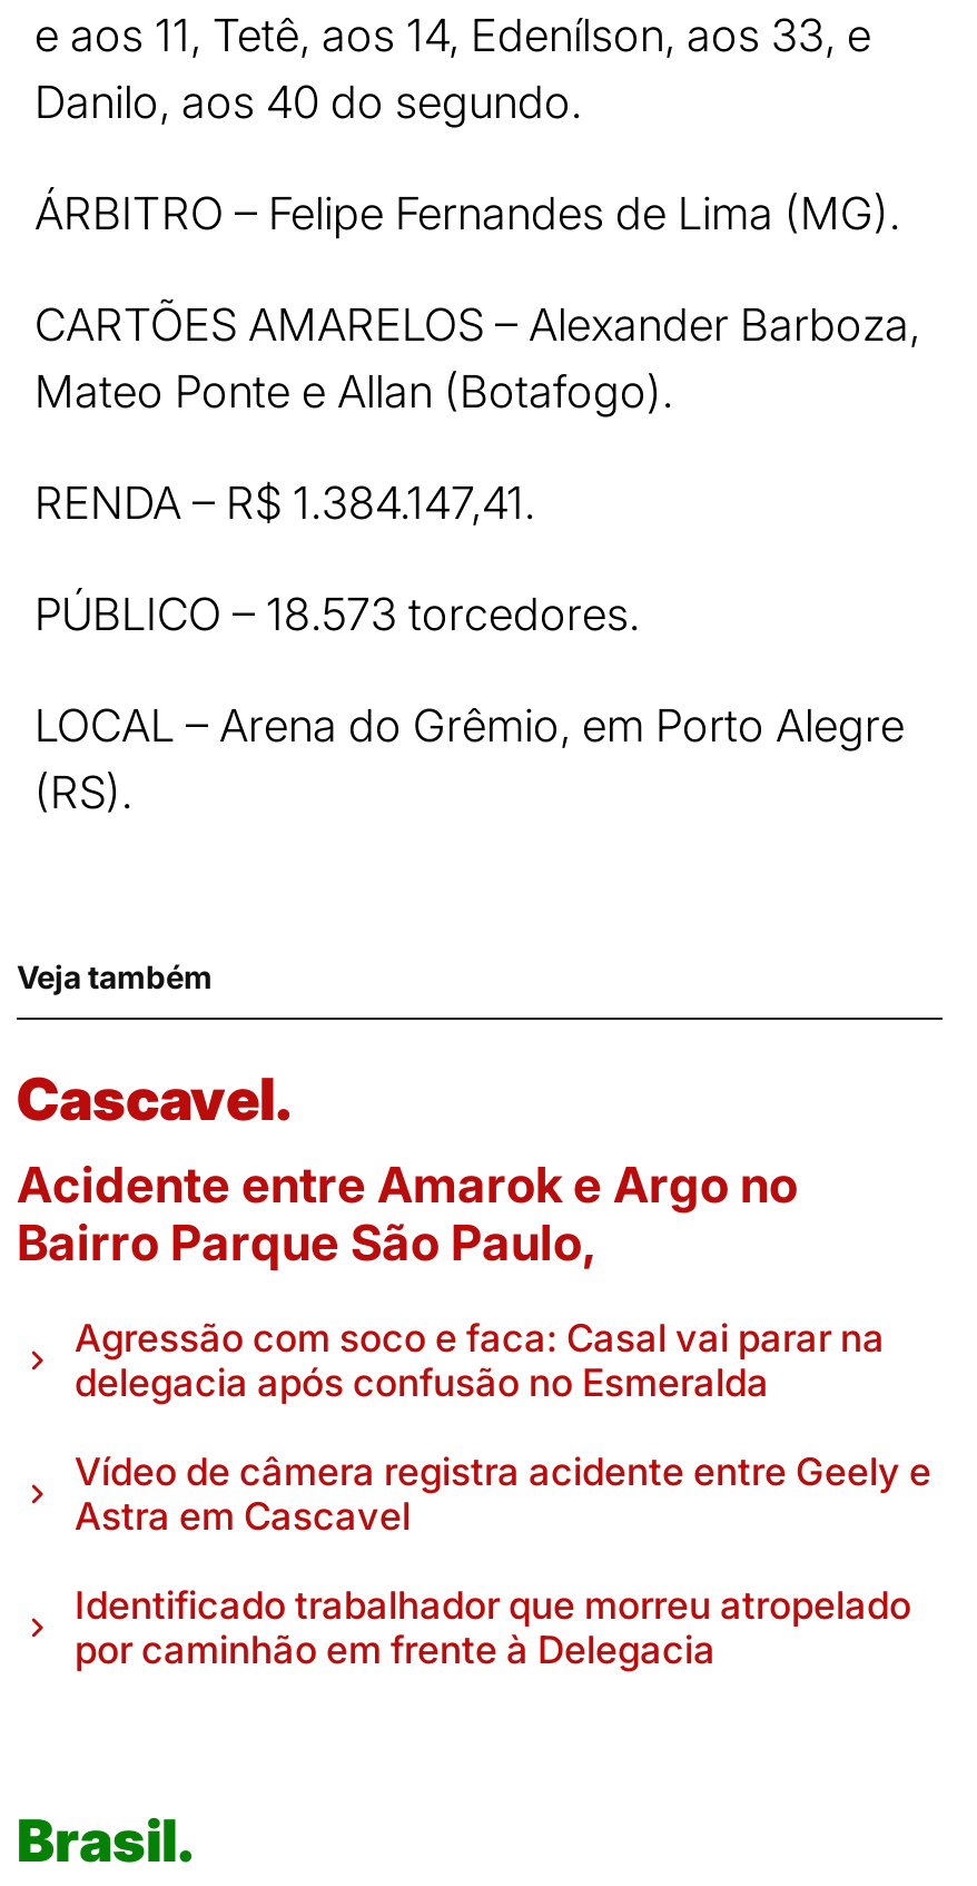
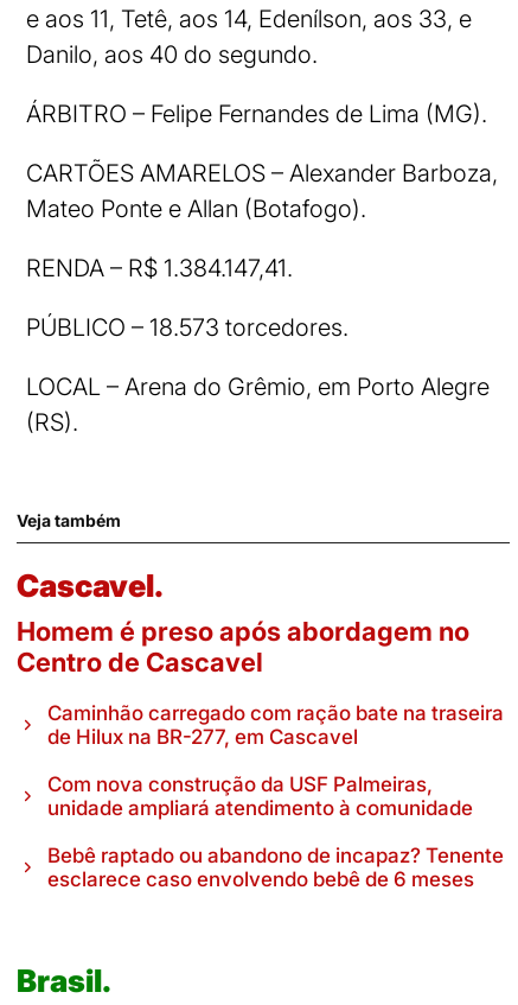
[17,1156,798,1271] Acidente entre Amarok e Argo no | Bairro Parque São Paulo, -> [17,616,469,678] Homem é preso após abordagem no | Centro de Cascavel
[75,1316,885,1405] Agressão com soco e faca: Casal vai parar na | delegacia após confusão no Esmeralda -> [47,701,504,749] Caminhão carregado com ração bate na traseira | de Hilux na BR-277, em Cascavel
[75,1450,931,1539] Vídeo de câmera registra acidente entre Geely e | Astra em Cascavel -> [47,772,473,820] Com nova construção da USF Palmeiras, | unidade ampliará atendimento à comunidade
[75,1583,911,1672] Identificado trabalhador que morreu atropelado | por caminhão em frente à Delegacia -> [47,844,504,891] Bebê raptado ou abandono de incapaz? Tenente | esclarece caso envolvendo bebê de 6 meses

